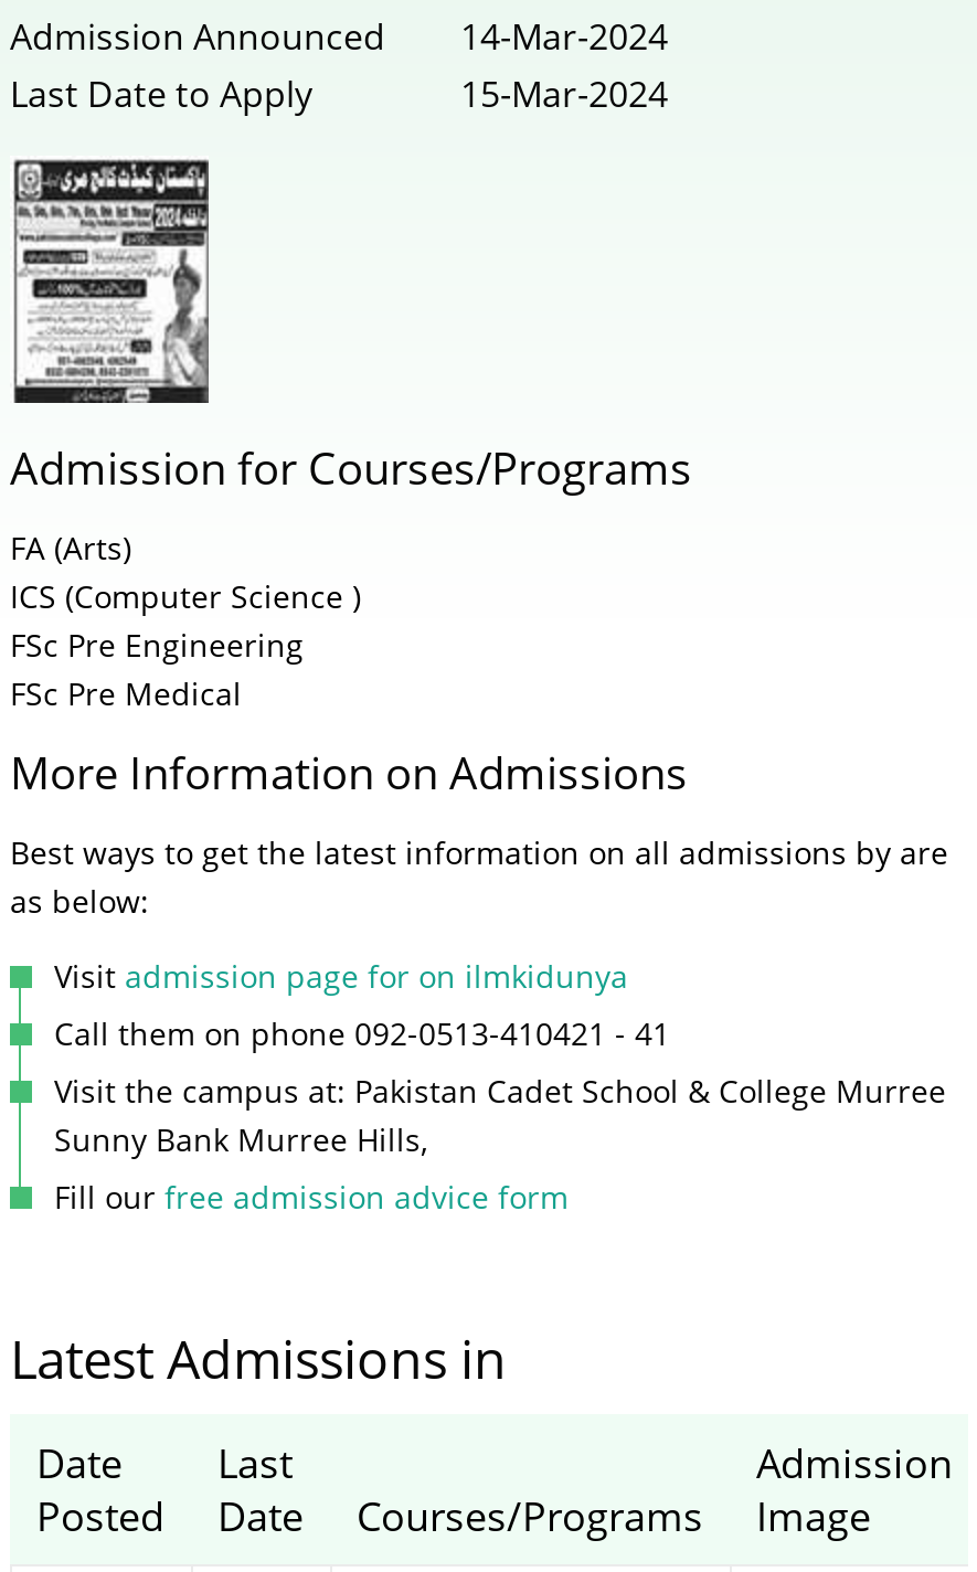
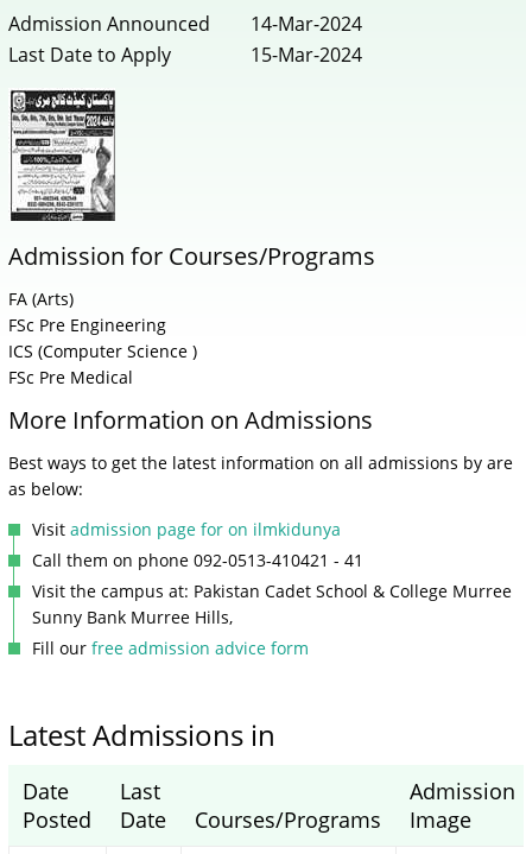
moved [10,575,361,617] -> [8,340,197,362]: ICS (Computer Science )
moved [10,624,304,666] -> [8,314,166,336]: FSc Pre Engineering

